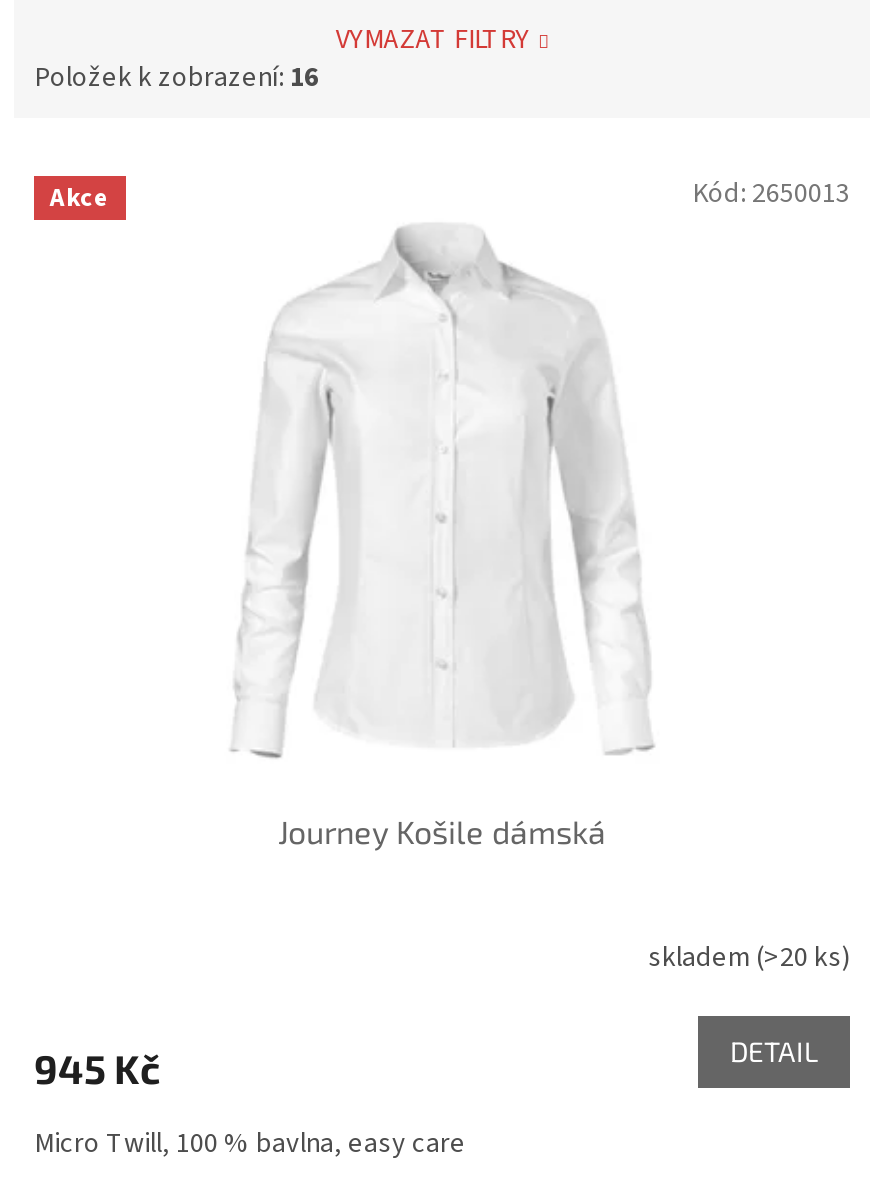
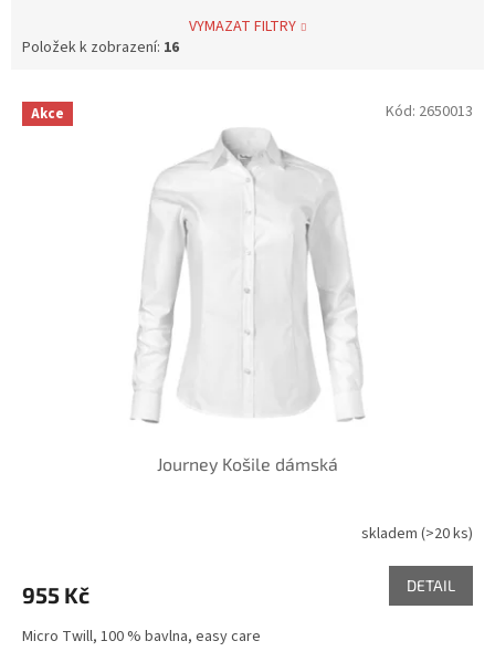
[34,1044,160,1092] 945 Kč -> [22,581,89,608] 955 Kč

